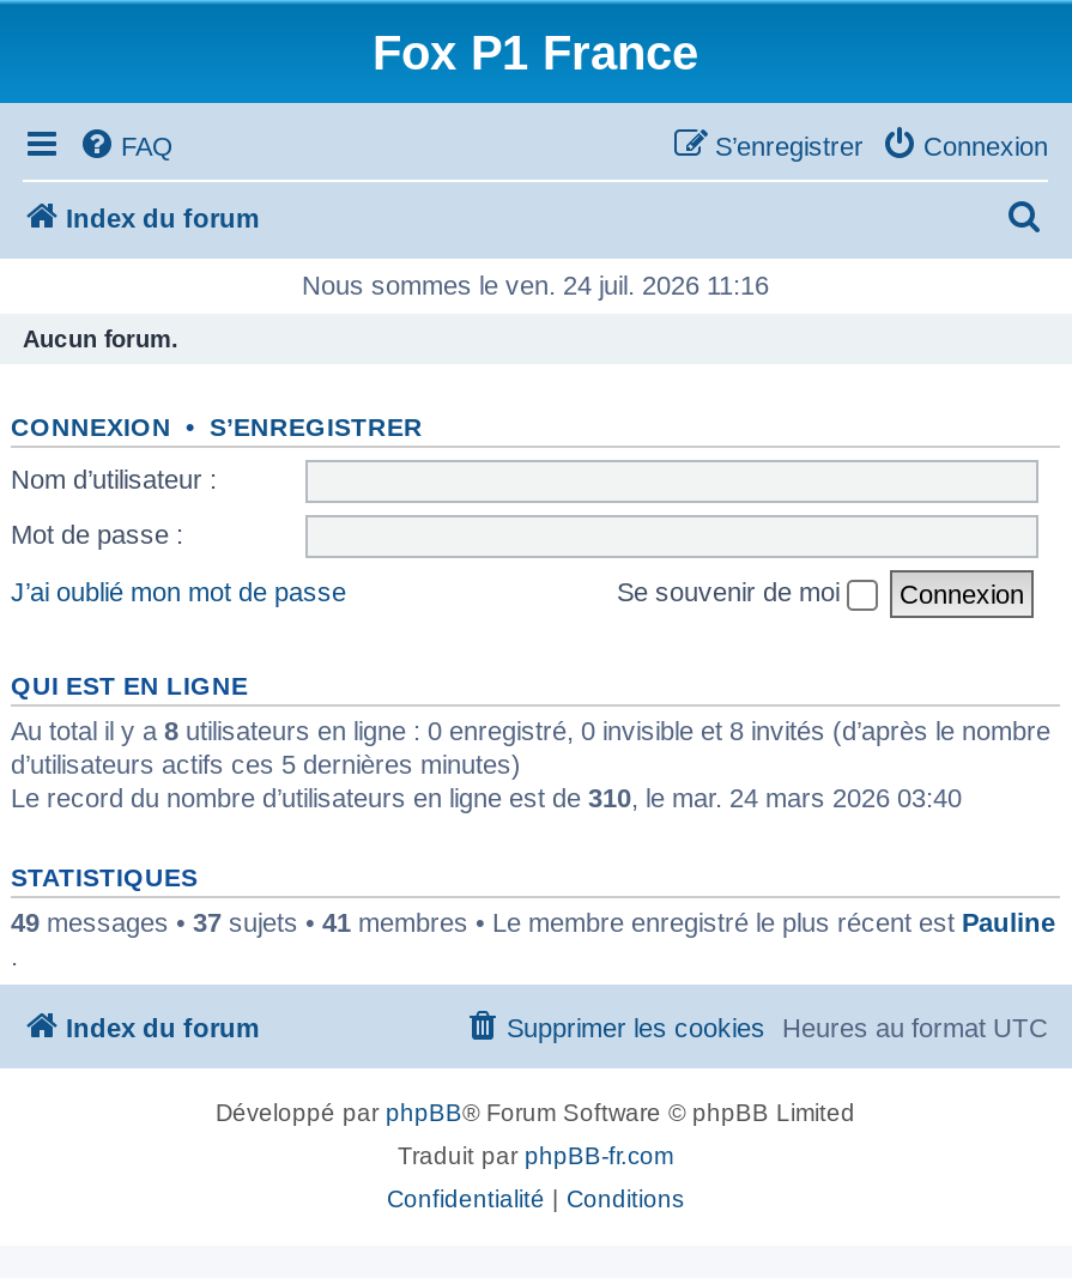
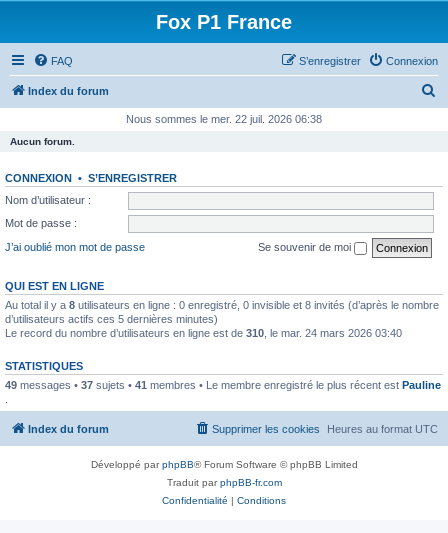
[302,271,769,299] Nous sommes le ven. 24 juil. 2026 11:16 -> [126,113,322,125] Nous sommes le mer. 22 juil. 2026 06:38

